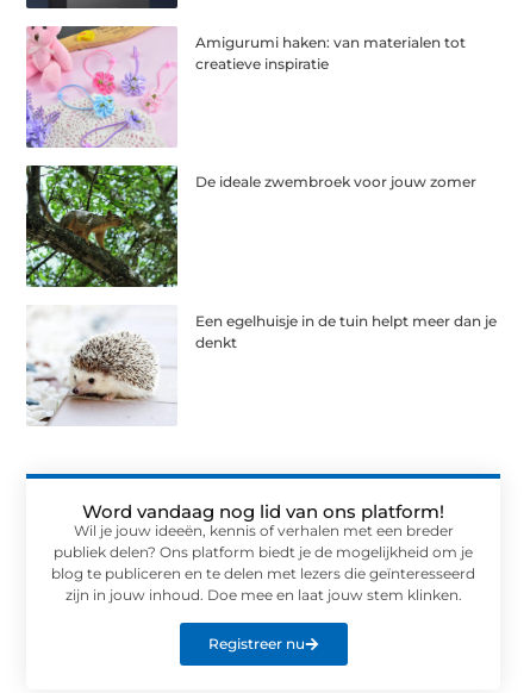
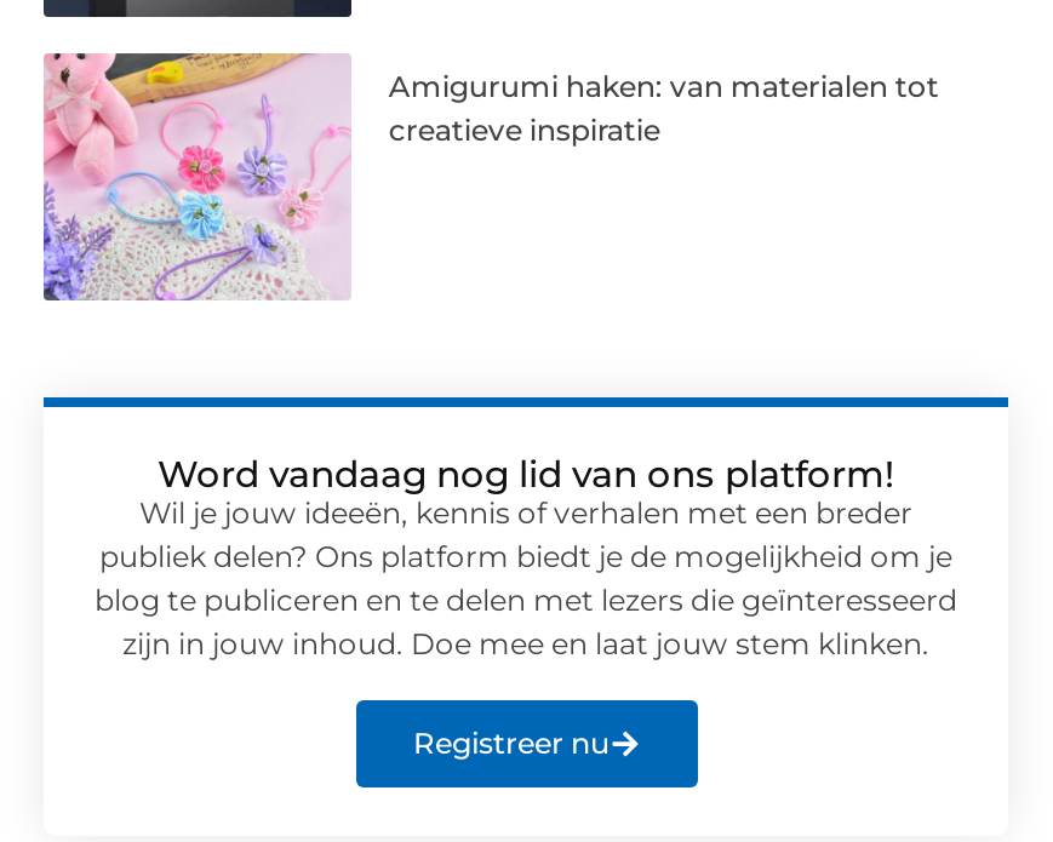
[25,164,477,288] [image] | De ideale zwembroek voor jouw zomer -> none
[26,311,497,424] [image] | Een egelhuisje in de tuin helpt meer dan je | denkt -> none

